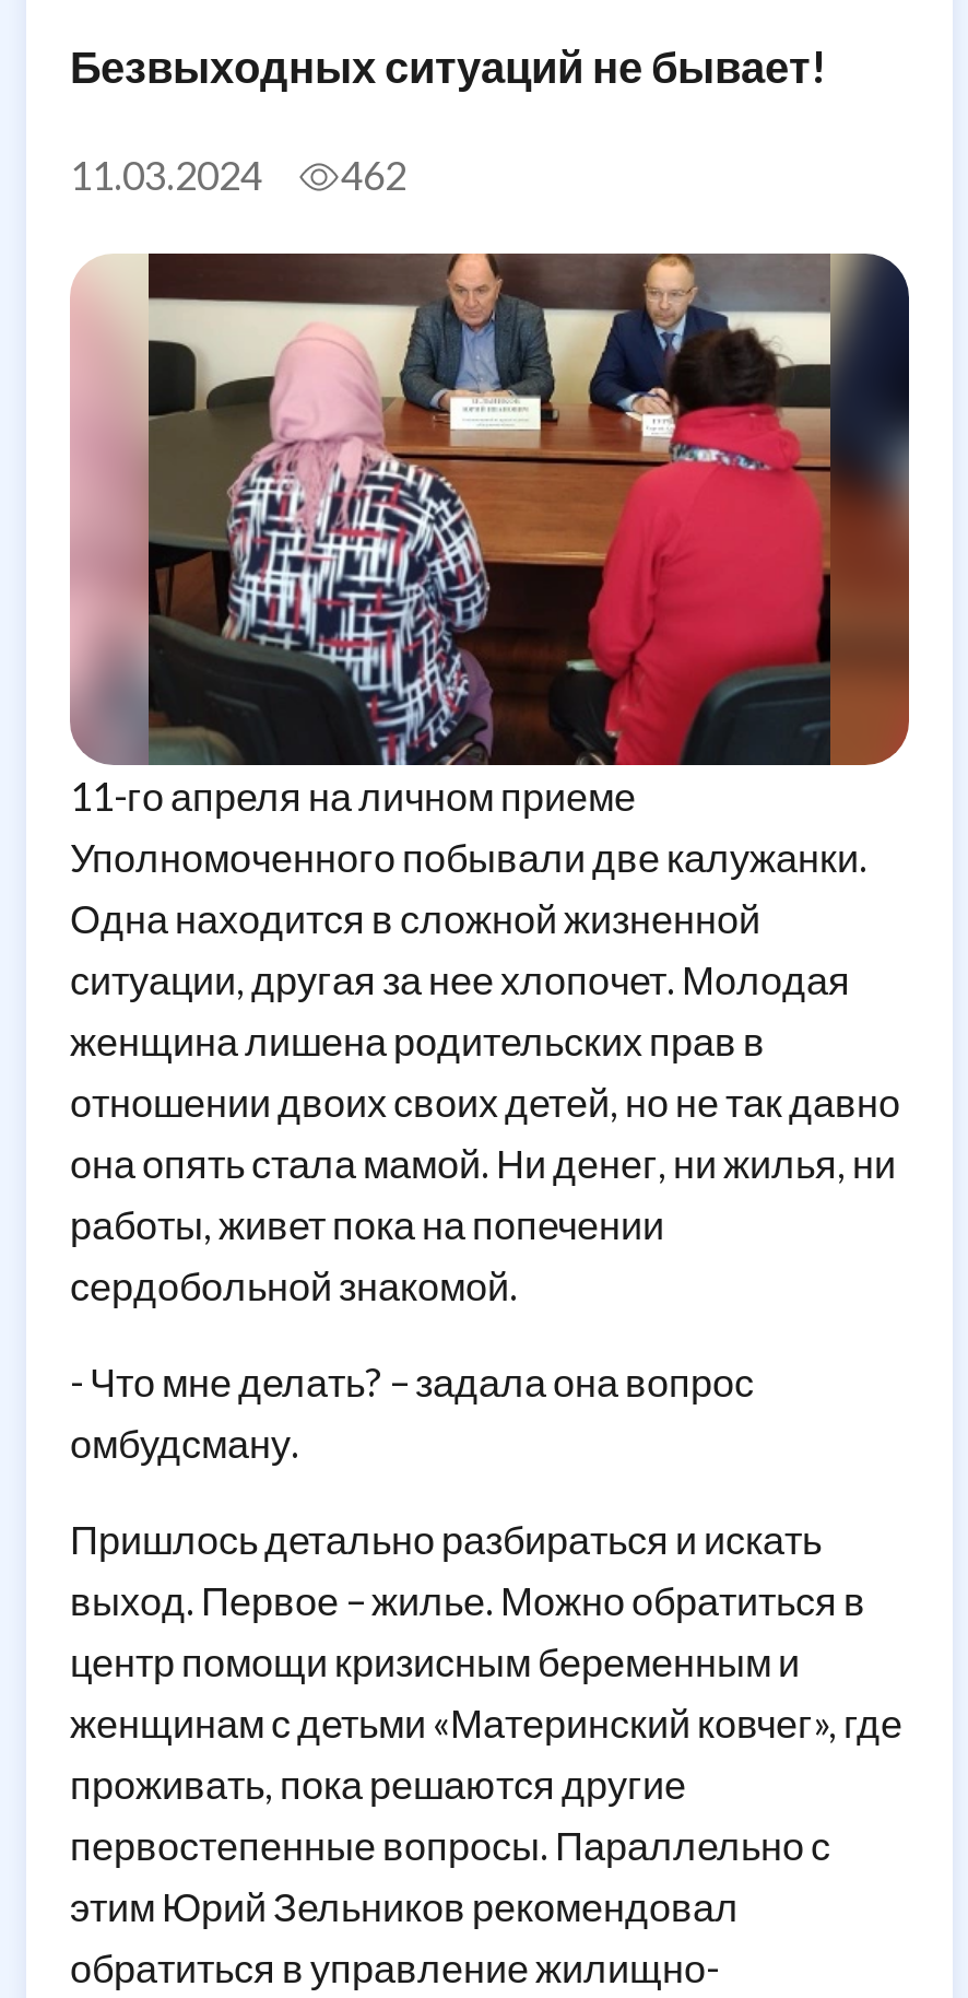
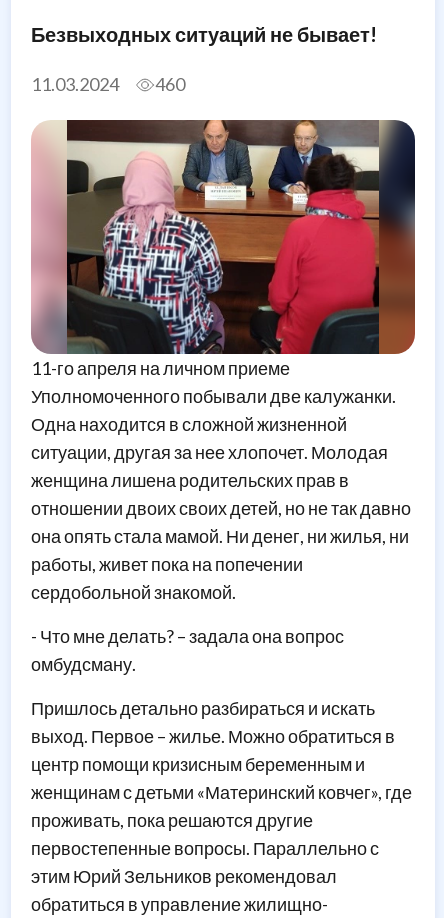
[70,151,406,199] 11.03.2024 462 -> [31,73,185,95] 11.03.2024 460

